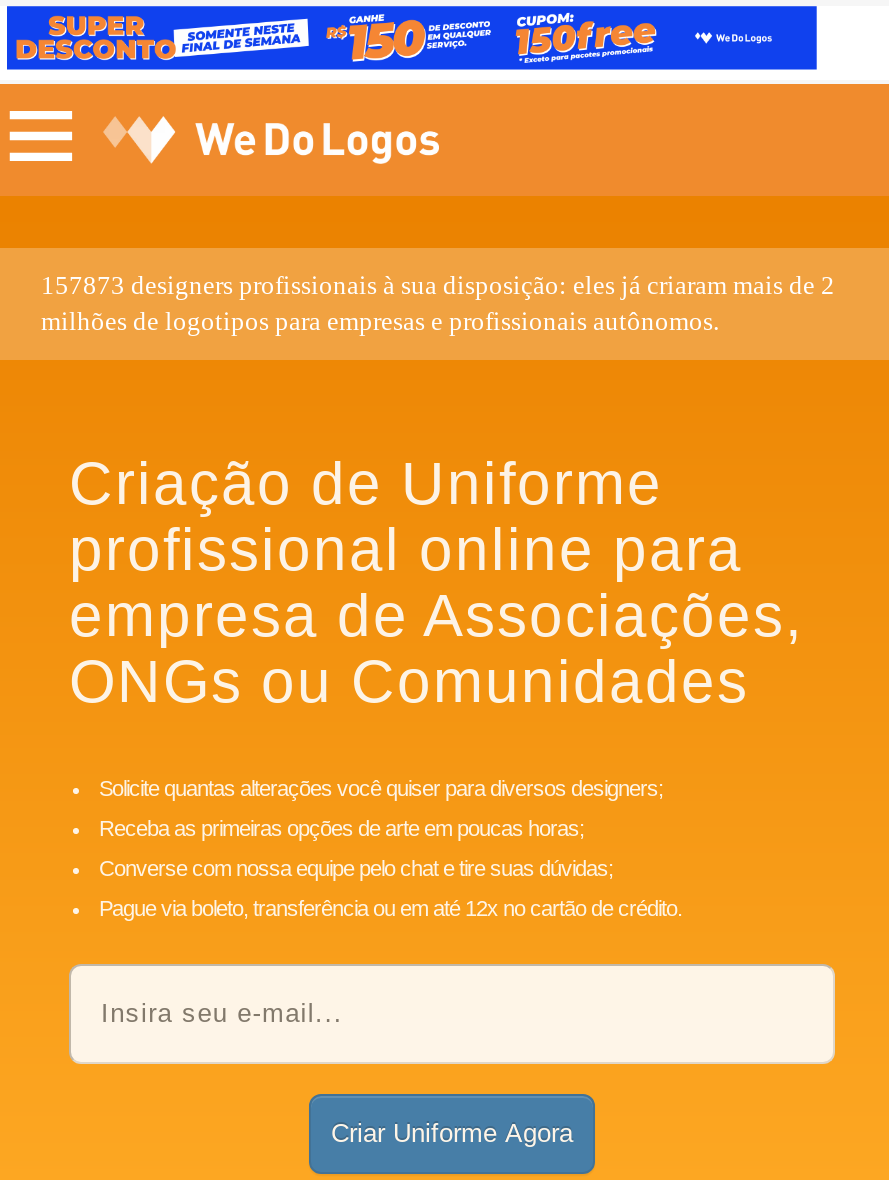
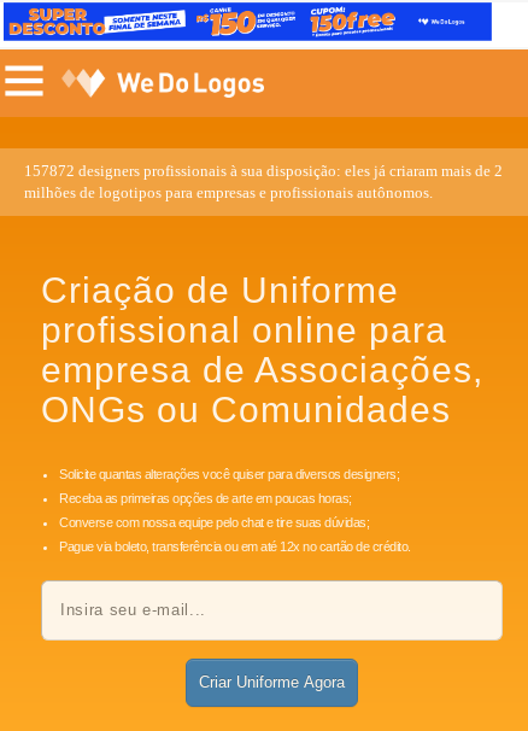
[41,271,835,301] 157873 designers profissionais à sua disposição: eles já criaram mais de 2 -> [24,162,503,180] 157872 designers profissionais à sua disposição: eles já criaram mais de 2

